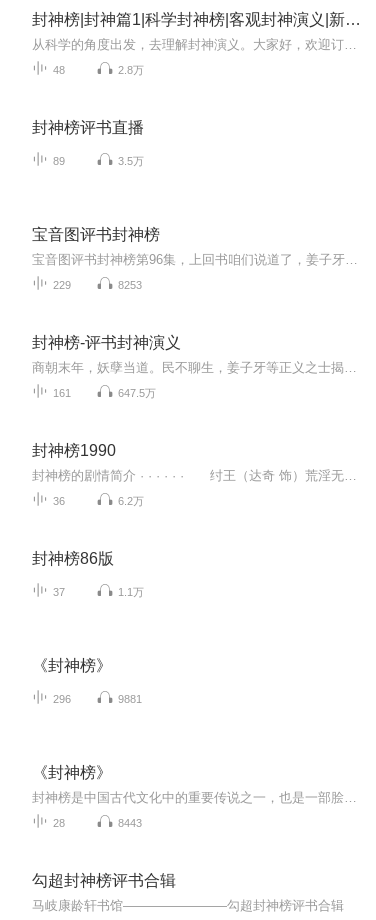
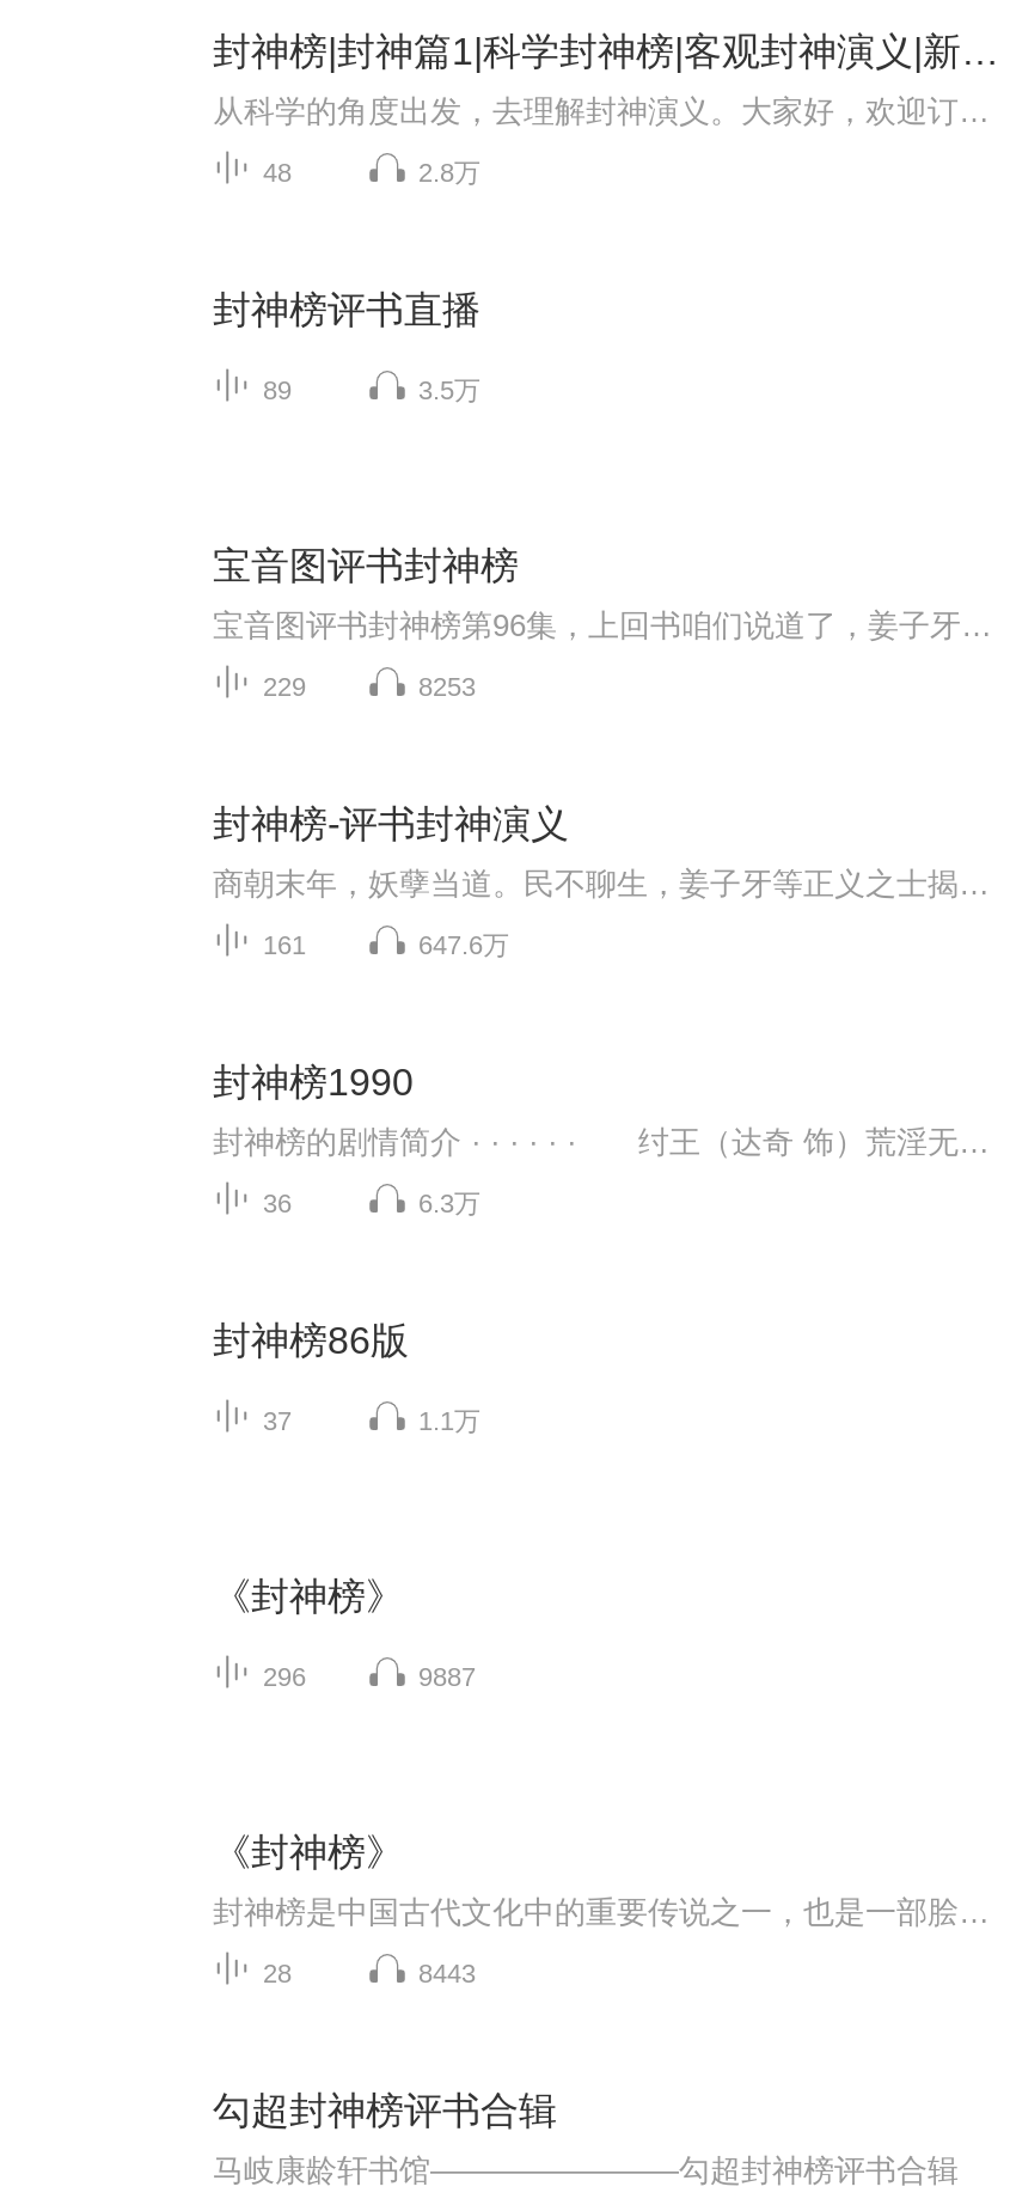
[118,387,156,399] 647.5万 -> [418,930,509,959] 647.6万
[118,495,144,507] 6.2万 -> [418,1188,480,1217] 6.3万
[118,693,142,705] 9881 -> [418,1662,476,1690] 9887

